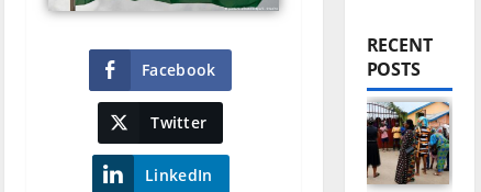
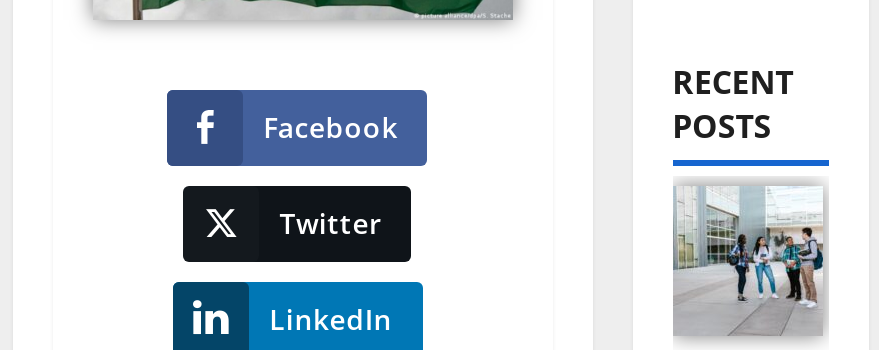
[366,101,450,184] [image] -> [673,186,823,334] [image]

